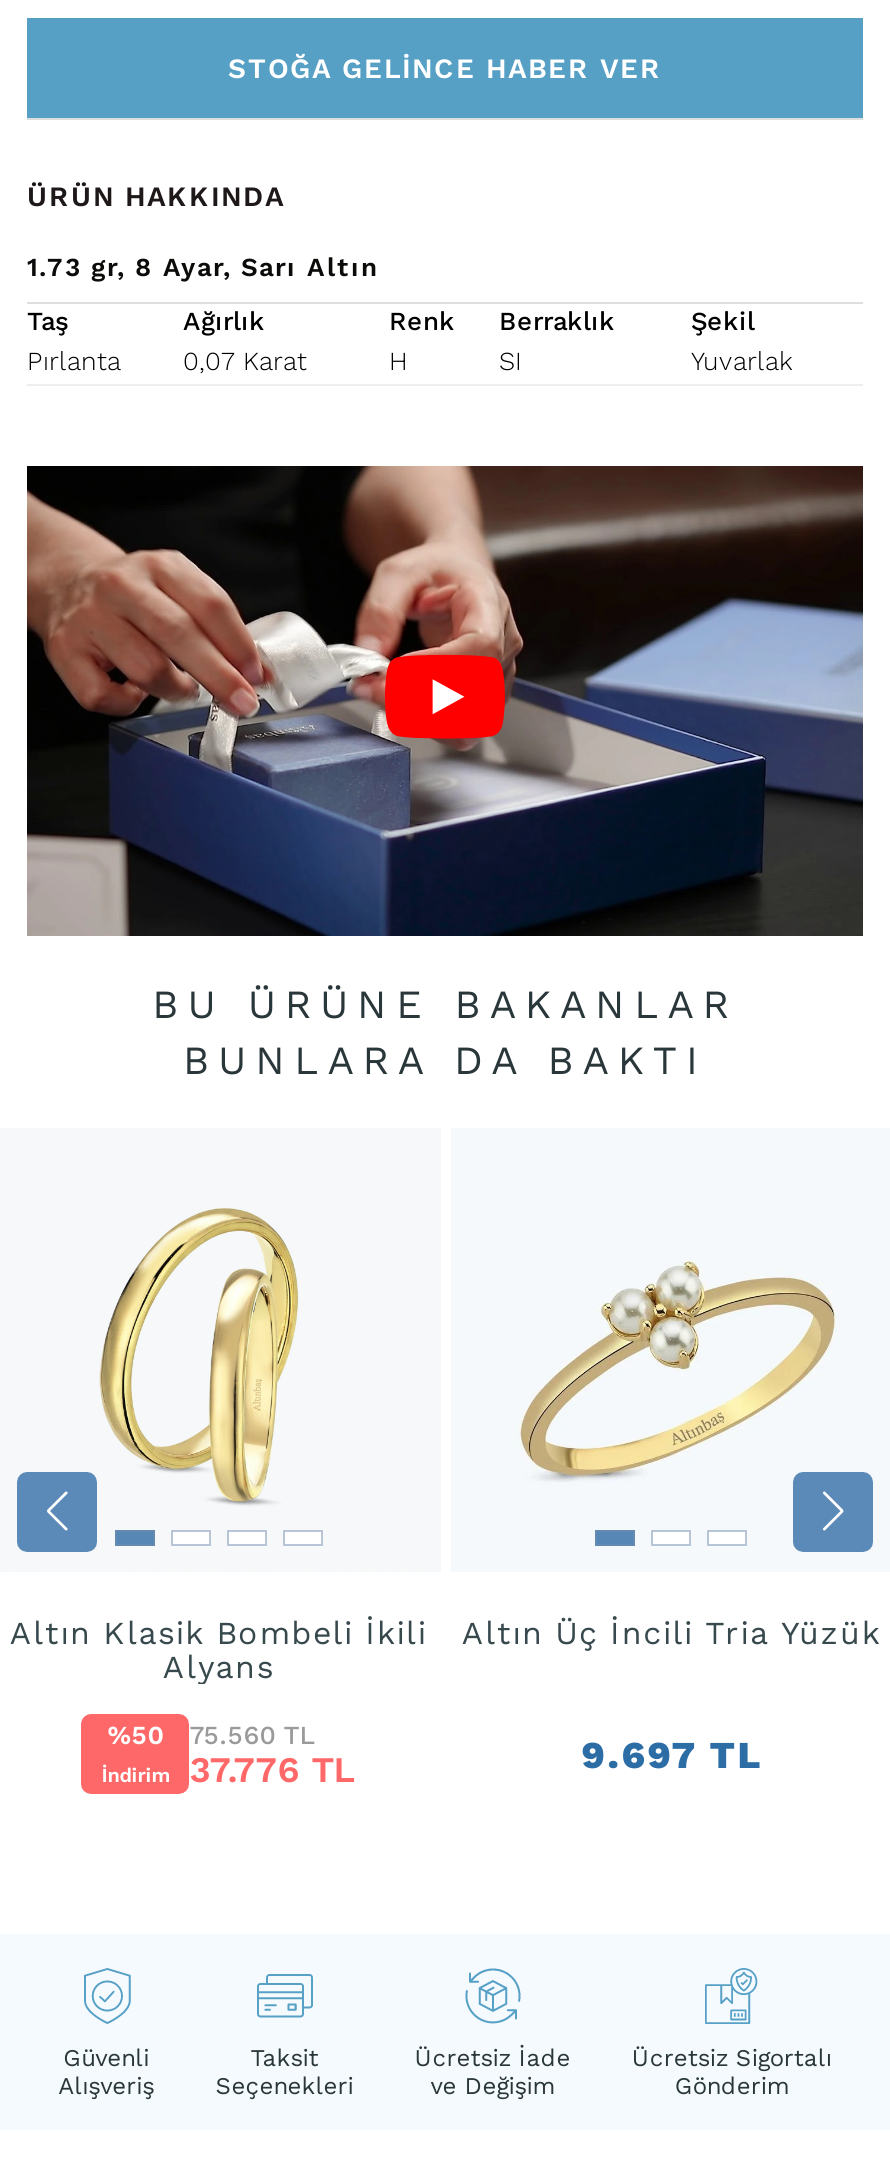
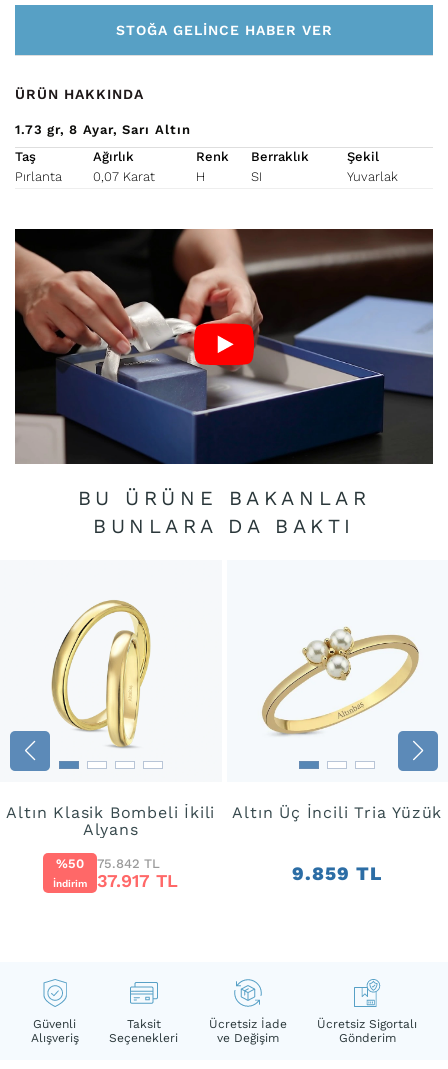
[107,1720,315,1750] %50 75.560 TL -> [56,856,160,871] %50 75.842 TL
[581,1732,761,1778] 9.697 TL -> [292,862,382,885] 9.859 TL
[101,1748,355,1790] İndirim 37.776 TL -> [53,870,178,891] İndirim 37.917 TL

